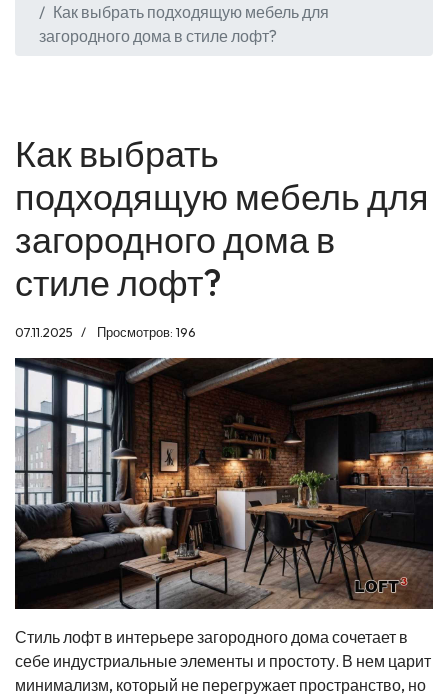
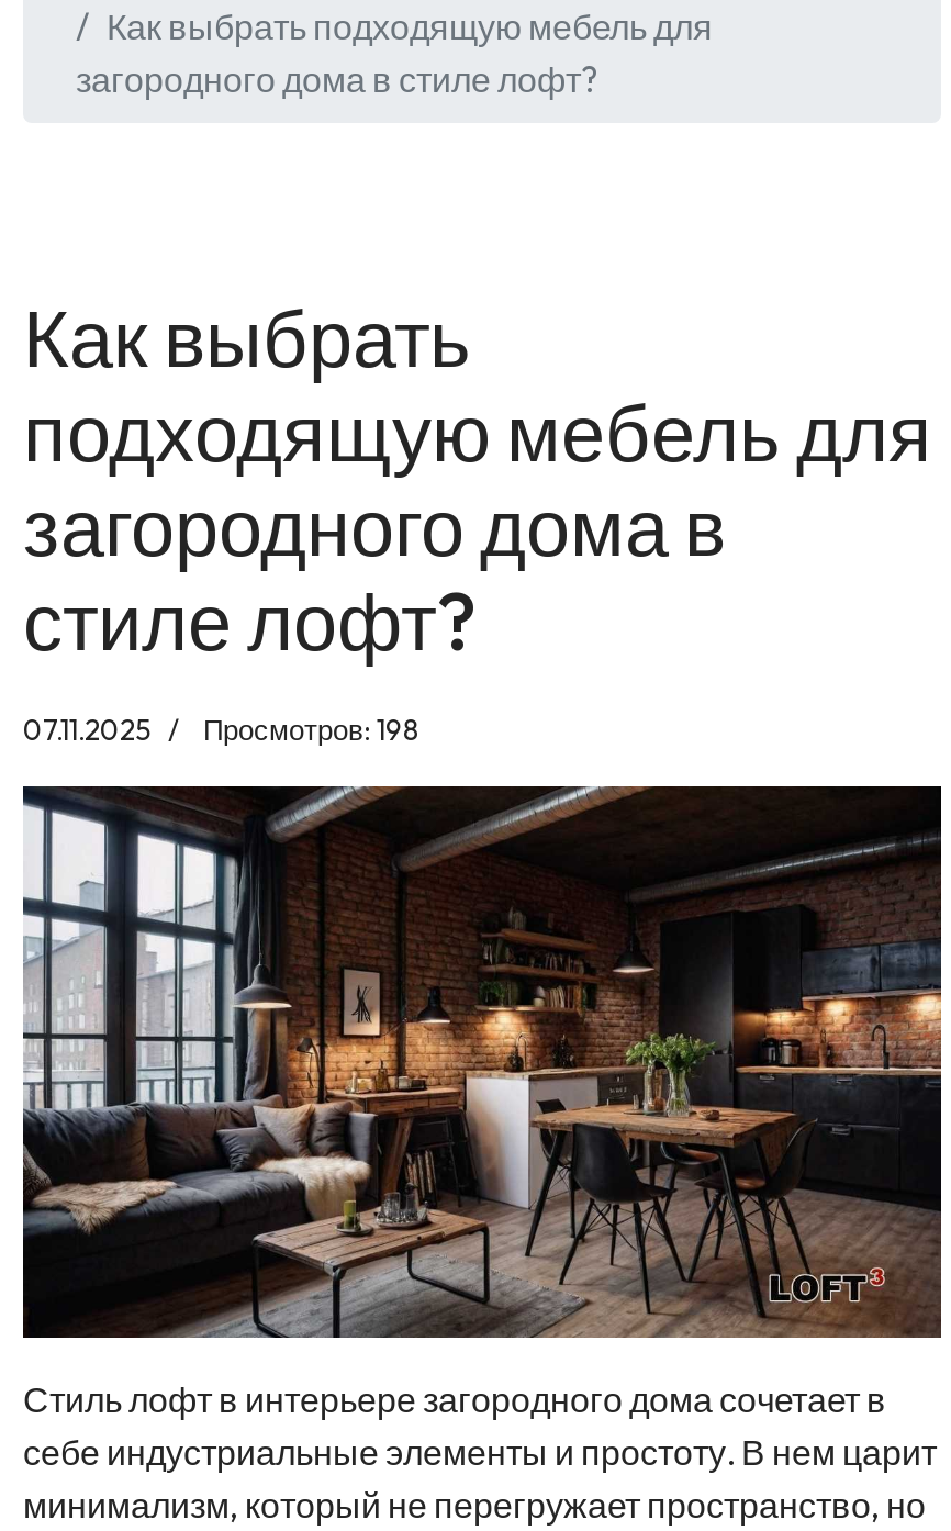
[15,324,196,340] 07.11.2025 Просмотров: 196 -> [23,712,421,747] 07.11.2025 Просмотров: 198

